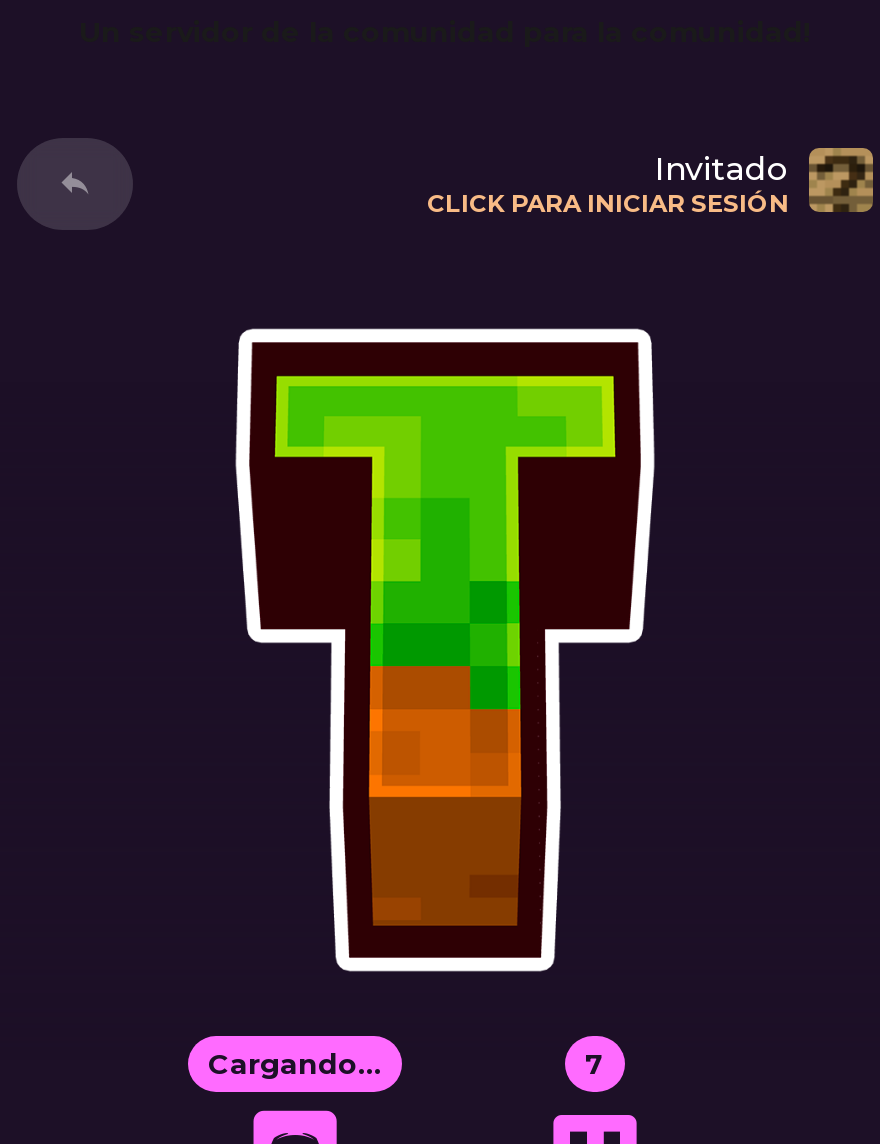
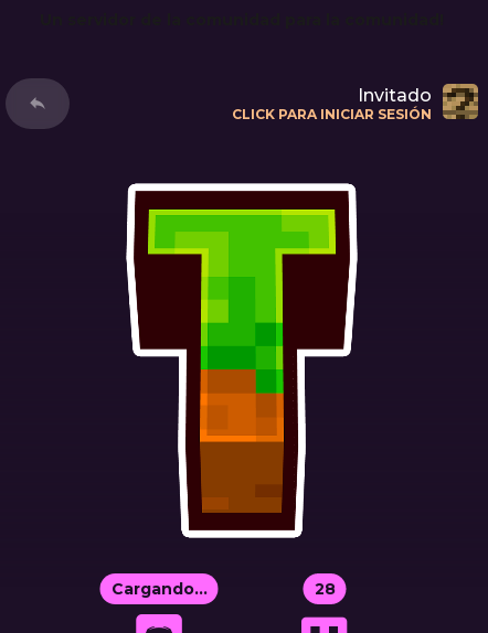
[585,1046,605,1082] 7 -> [314,579,335,599] 28

